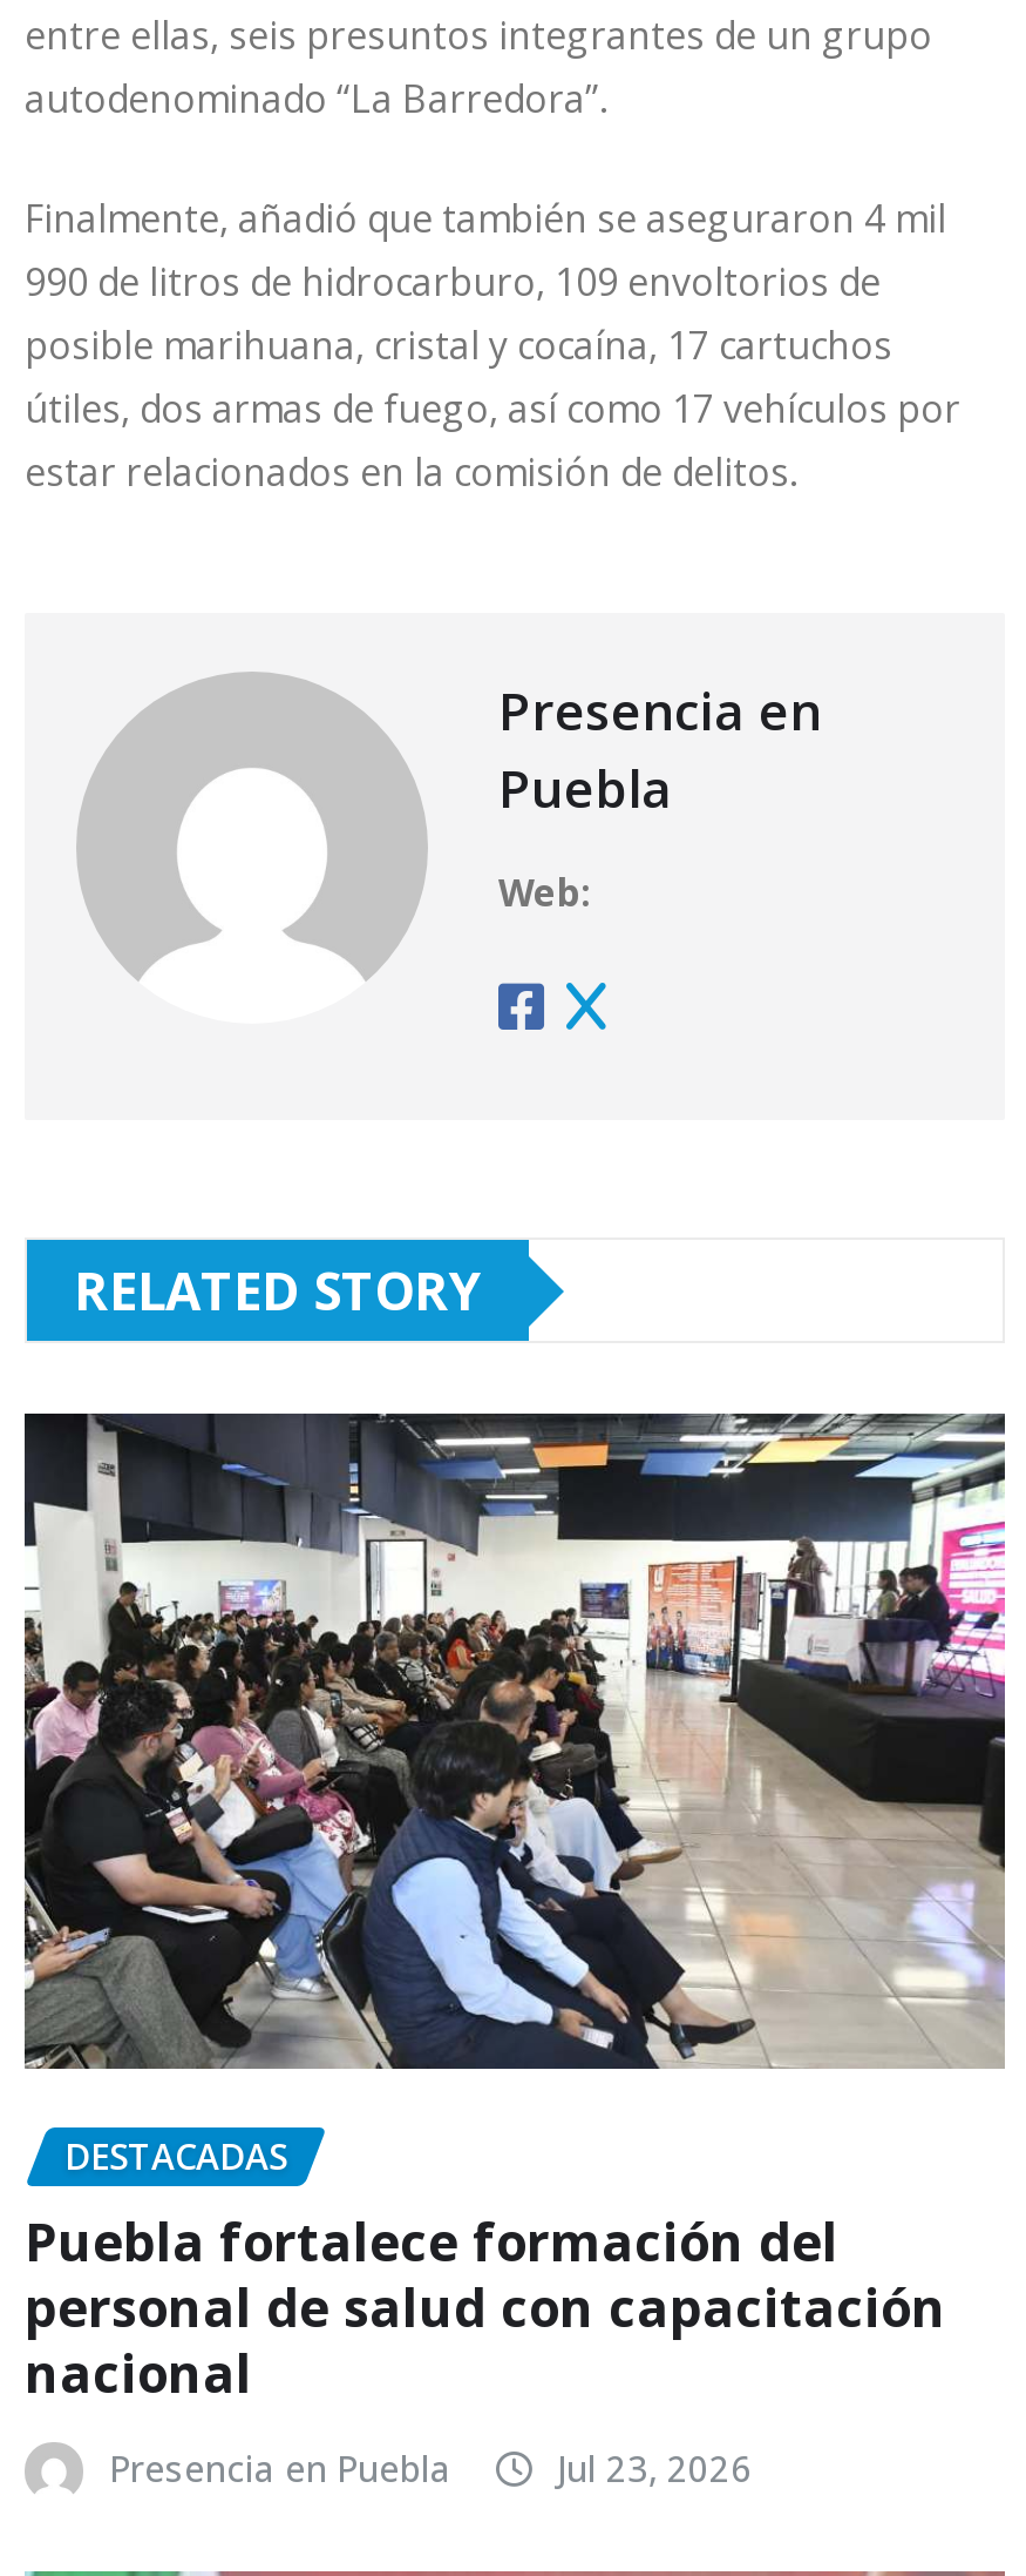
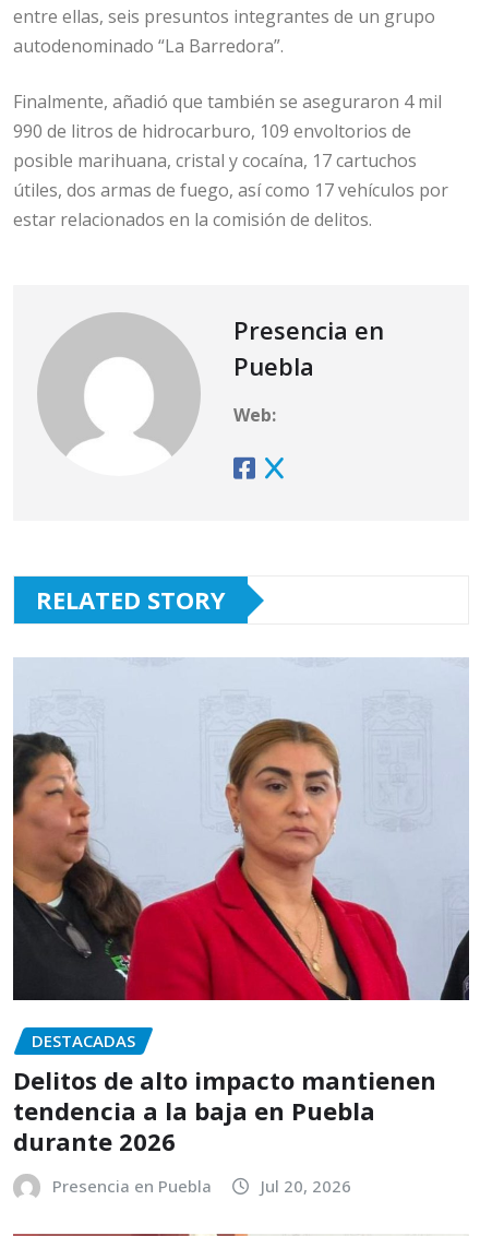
[22,1411,1007,2071] [image] -> [12,657,470,1001] [image]
[25,2206,946,2408] Puebla fortalece formación del | personal de salud con capacitación | nacional -> [13,1064,436,1158] Delitos de alto impacto mantienen | tendencia a la baja en Puebla | durante 2026
[557,2445,752,2492] Jul 23, 2026 -> [261,1175,351,1197] Jul 20, 2026

